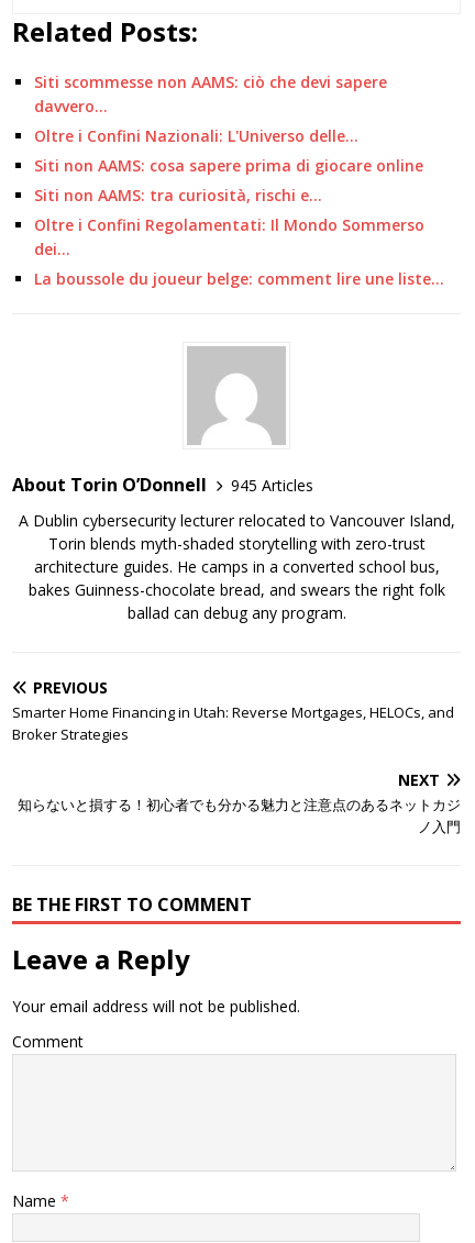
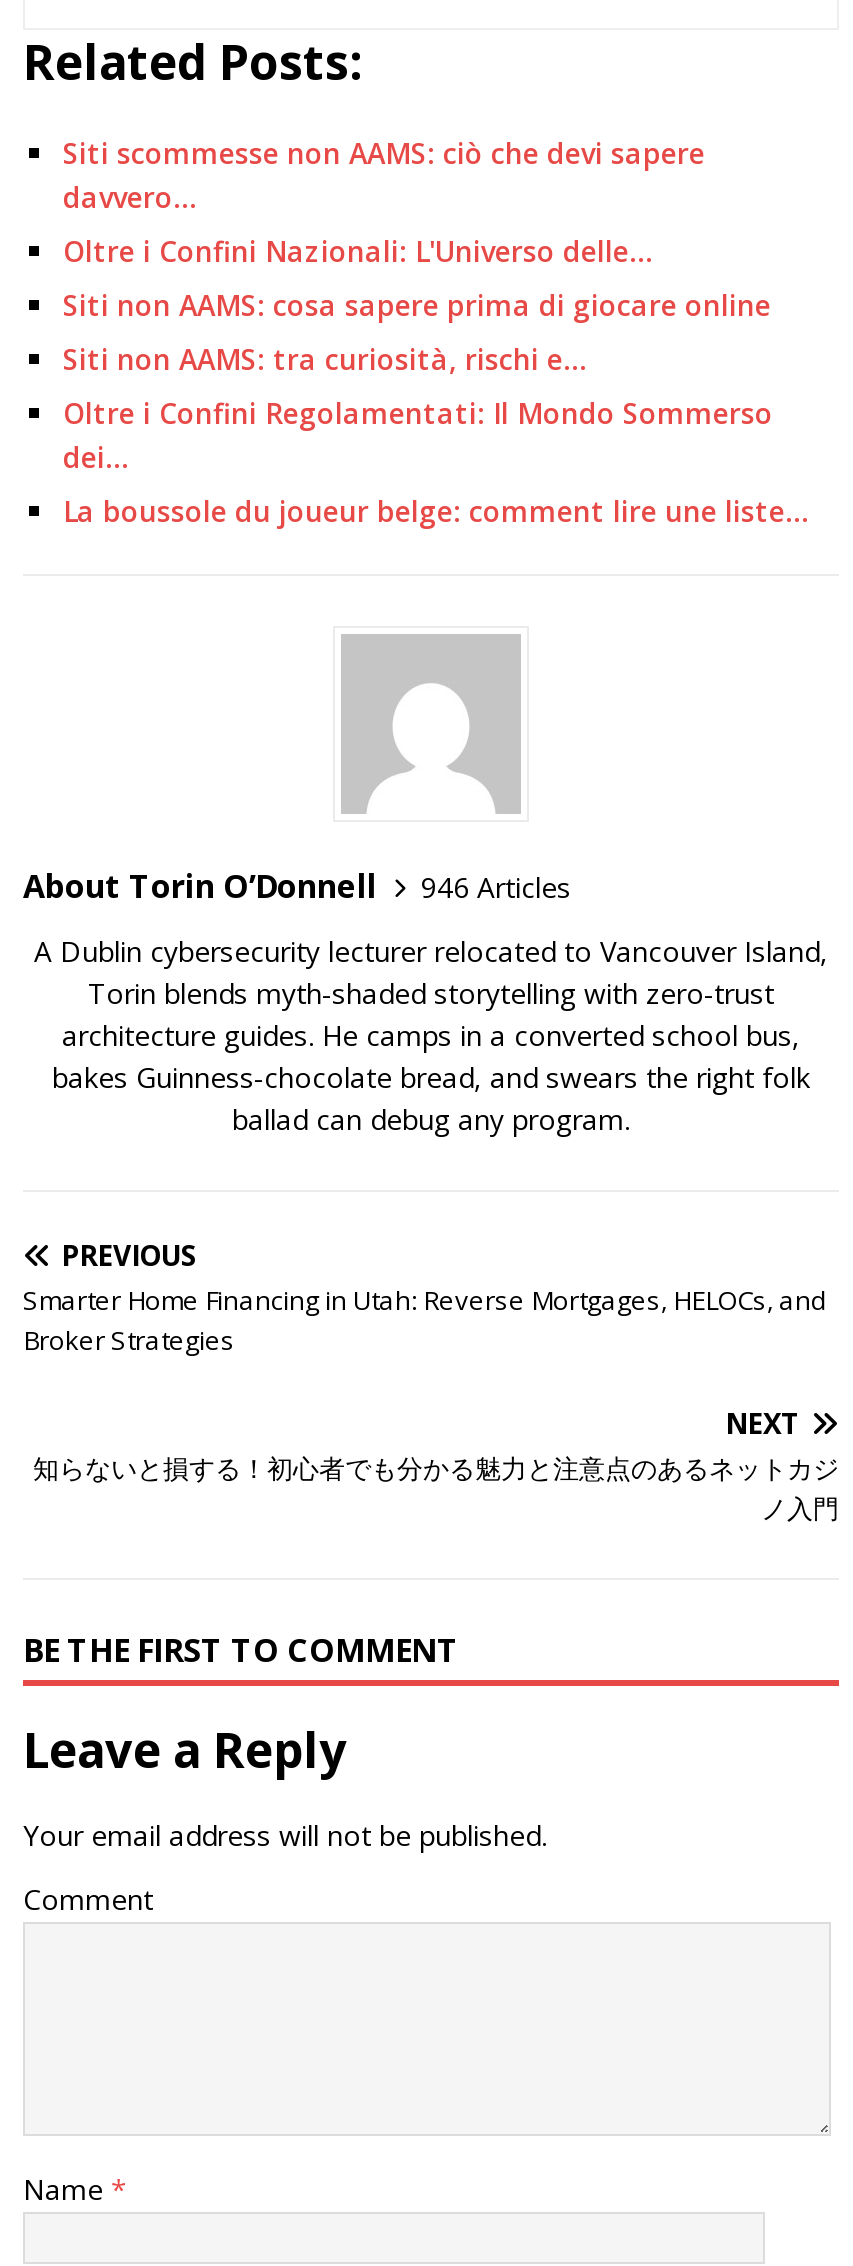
[12,473,313,497] About Torin O’Donnell 945 Articles -> [23,864,571,908] About Torin O’Donnell 946 Articles

